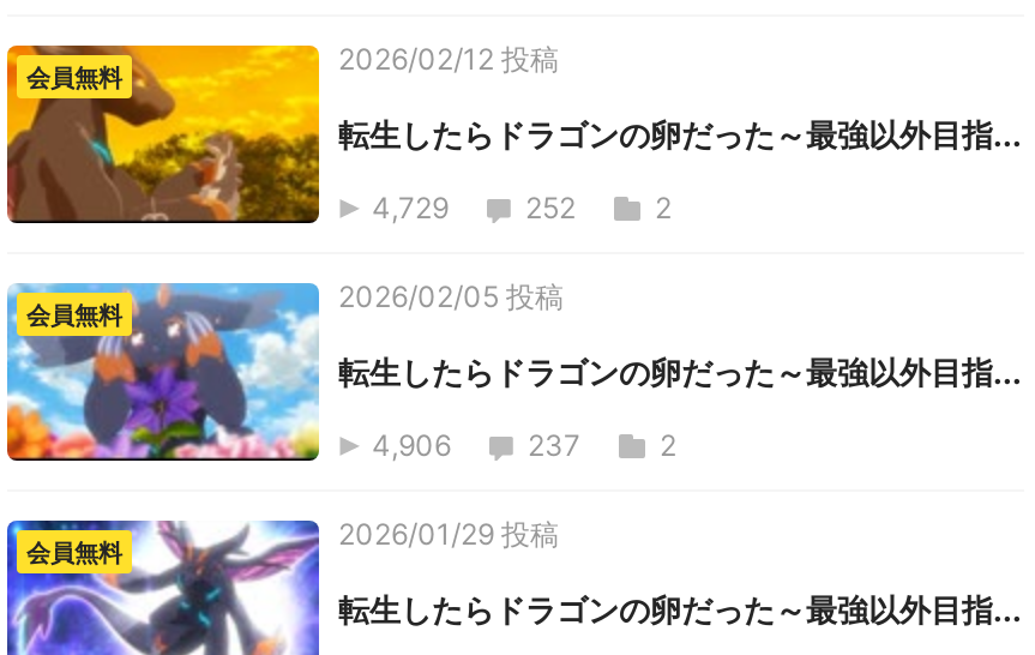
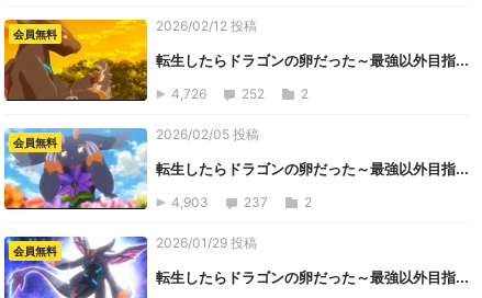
[372,190,449,226] 4,729 -> [171,85,206,102] 4,726
[372,427,451,463] 4,906 -> [171,194,209,210] 4,903

